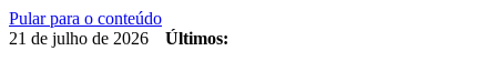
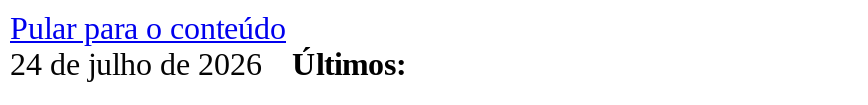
[9,29,228,48] 21 de julho de 2026 Últimos: -> [10,47,406,81] 24 de julho de 2026 Últimos:

